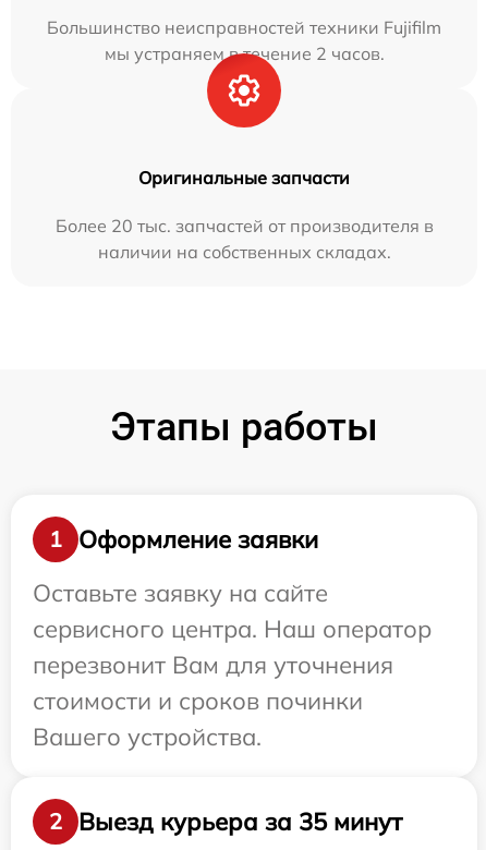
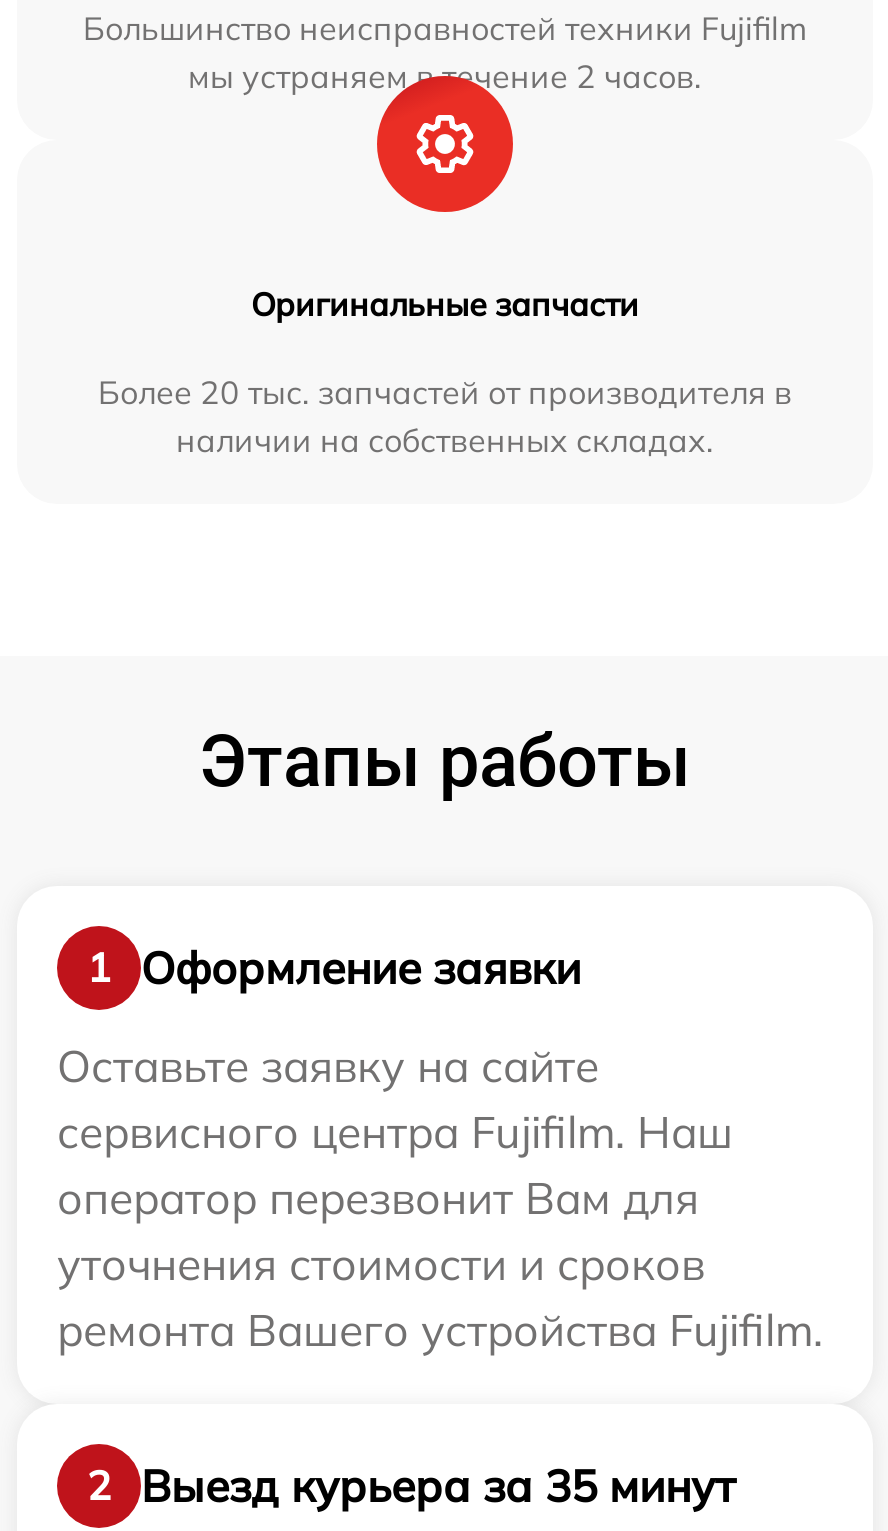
[33,614,432,752] сервисного центра. Наш оператор | перезвонит Вам для уточнения | стоимости и сроков починки | Вашего устройства. -> [57,1105,823,1359] сервисного центра Fujifilm. Наш | оператор перезвонит Вам для | уточнения стоимости и сроков | ремонта Вашего устройства Fujifilm.

